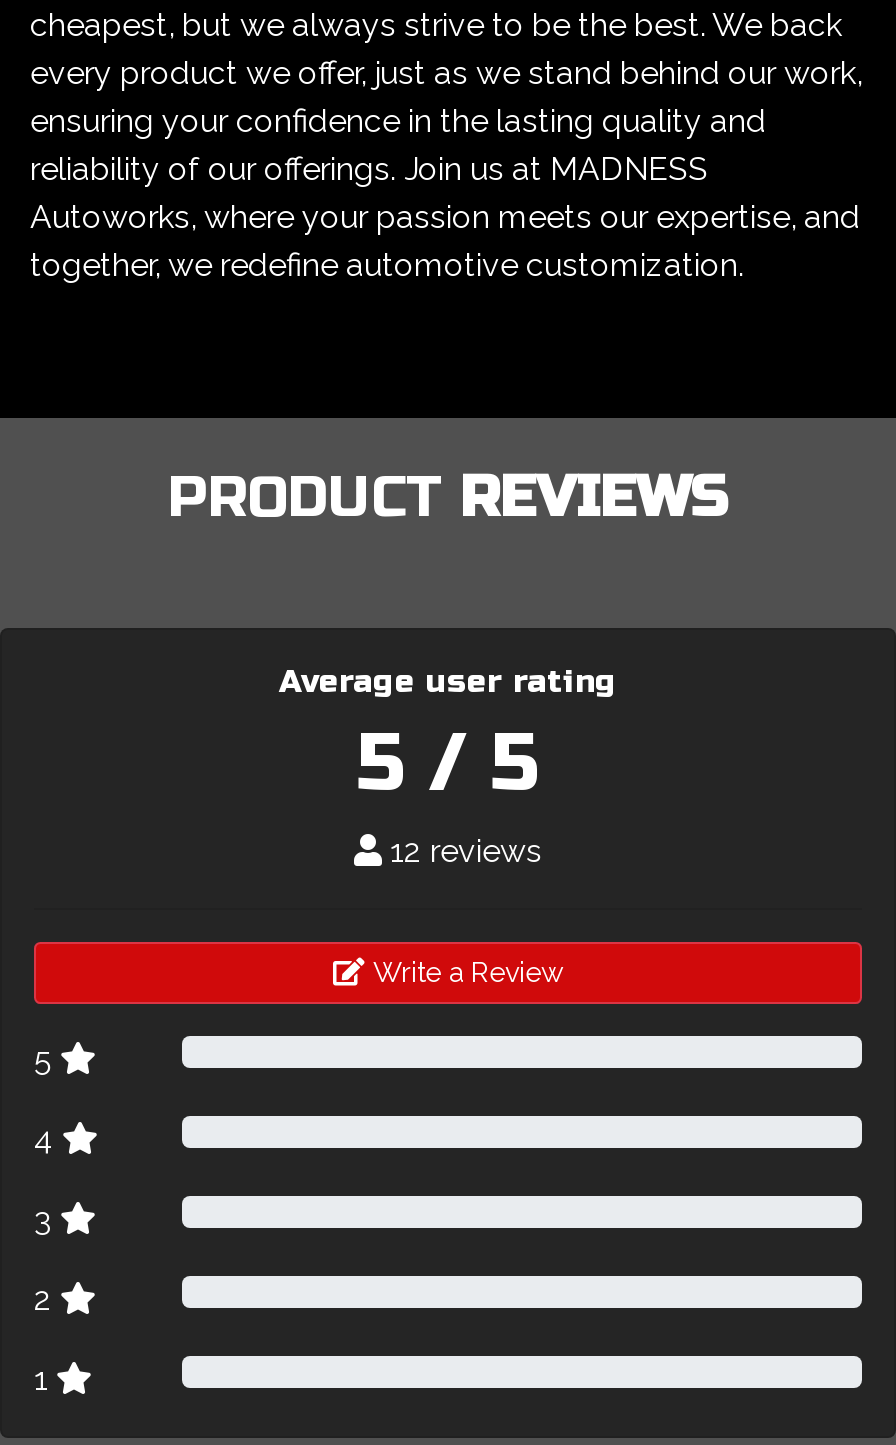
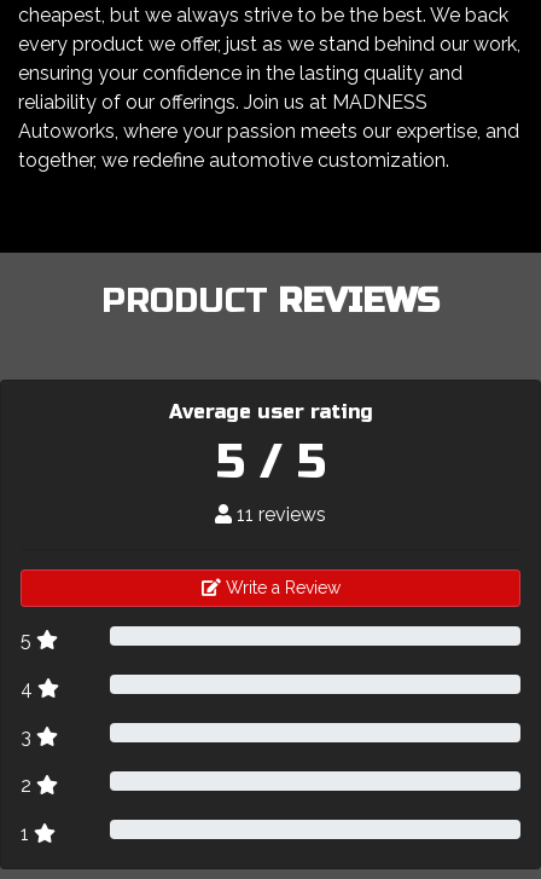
[382,833,542,871] 12 reviews -> [232,503,326,526] 11 reviews

